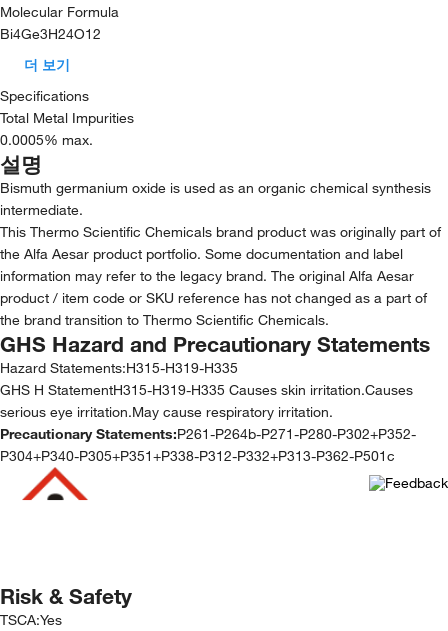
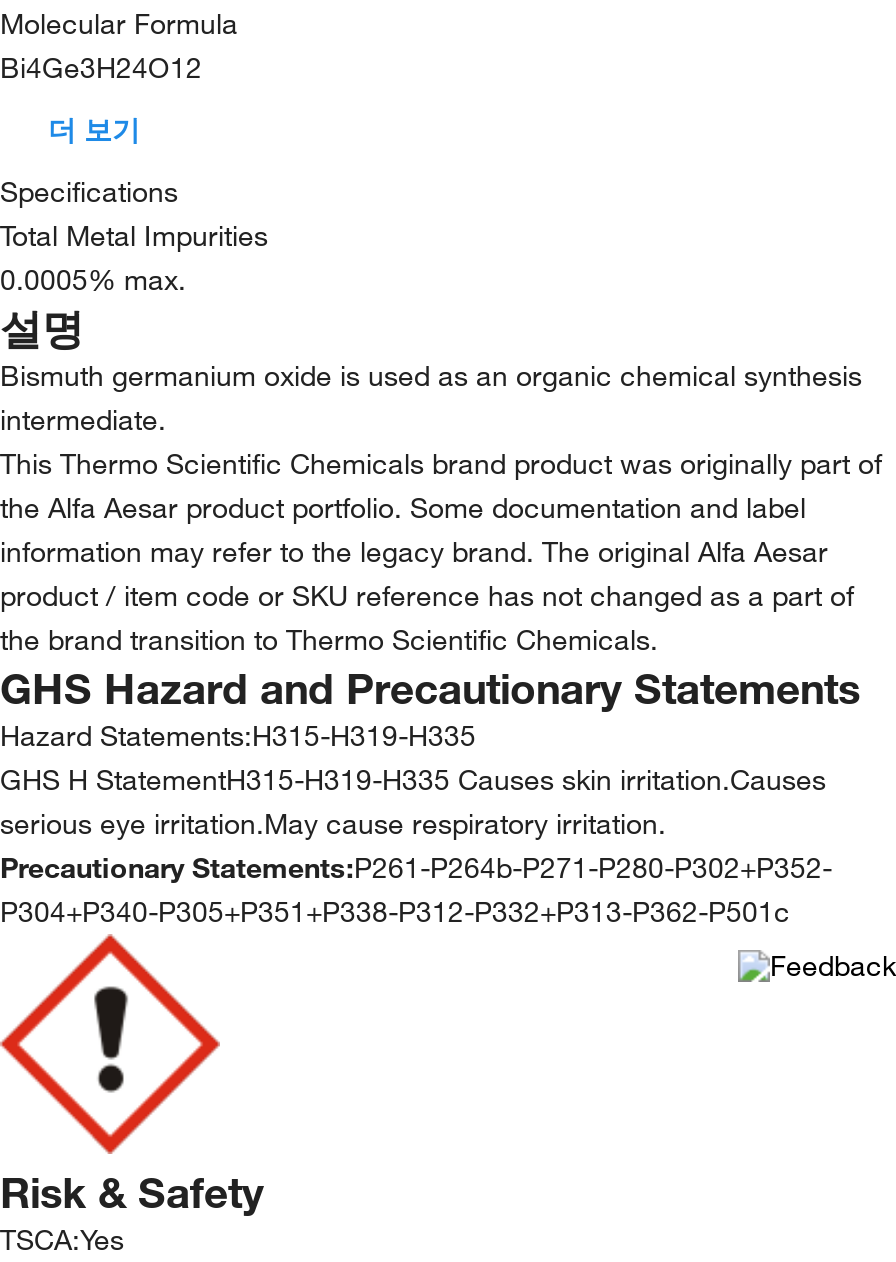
none -> [6,1000,222,1156] [image]

